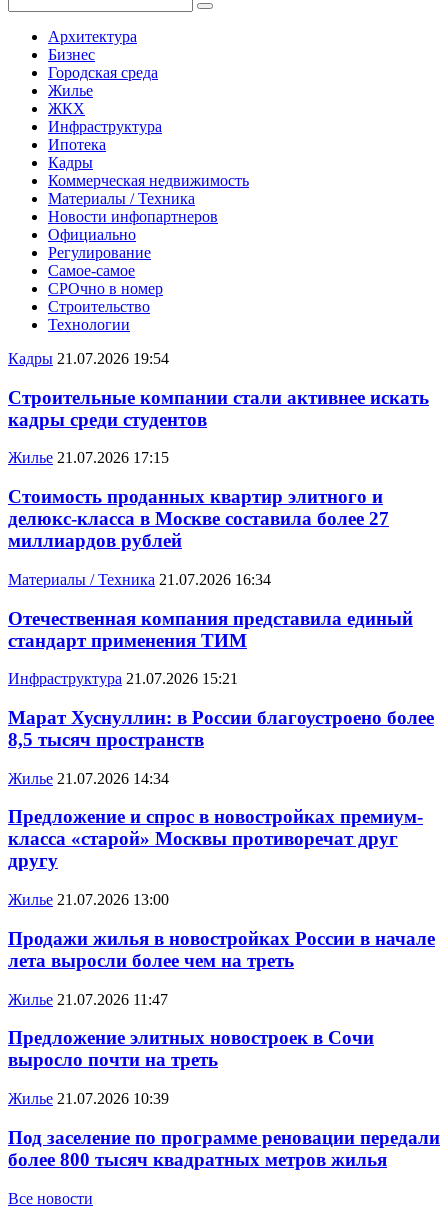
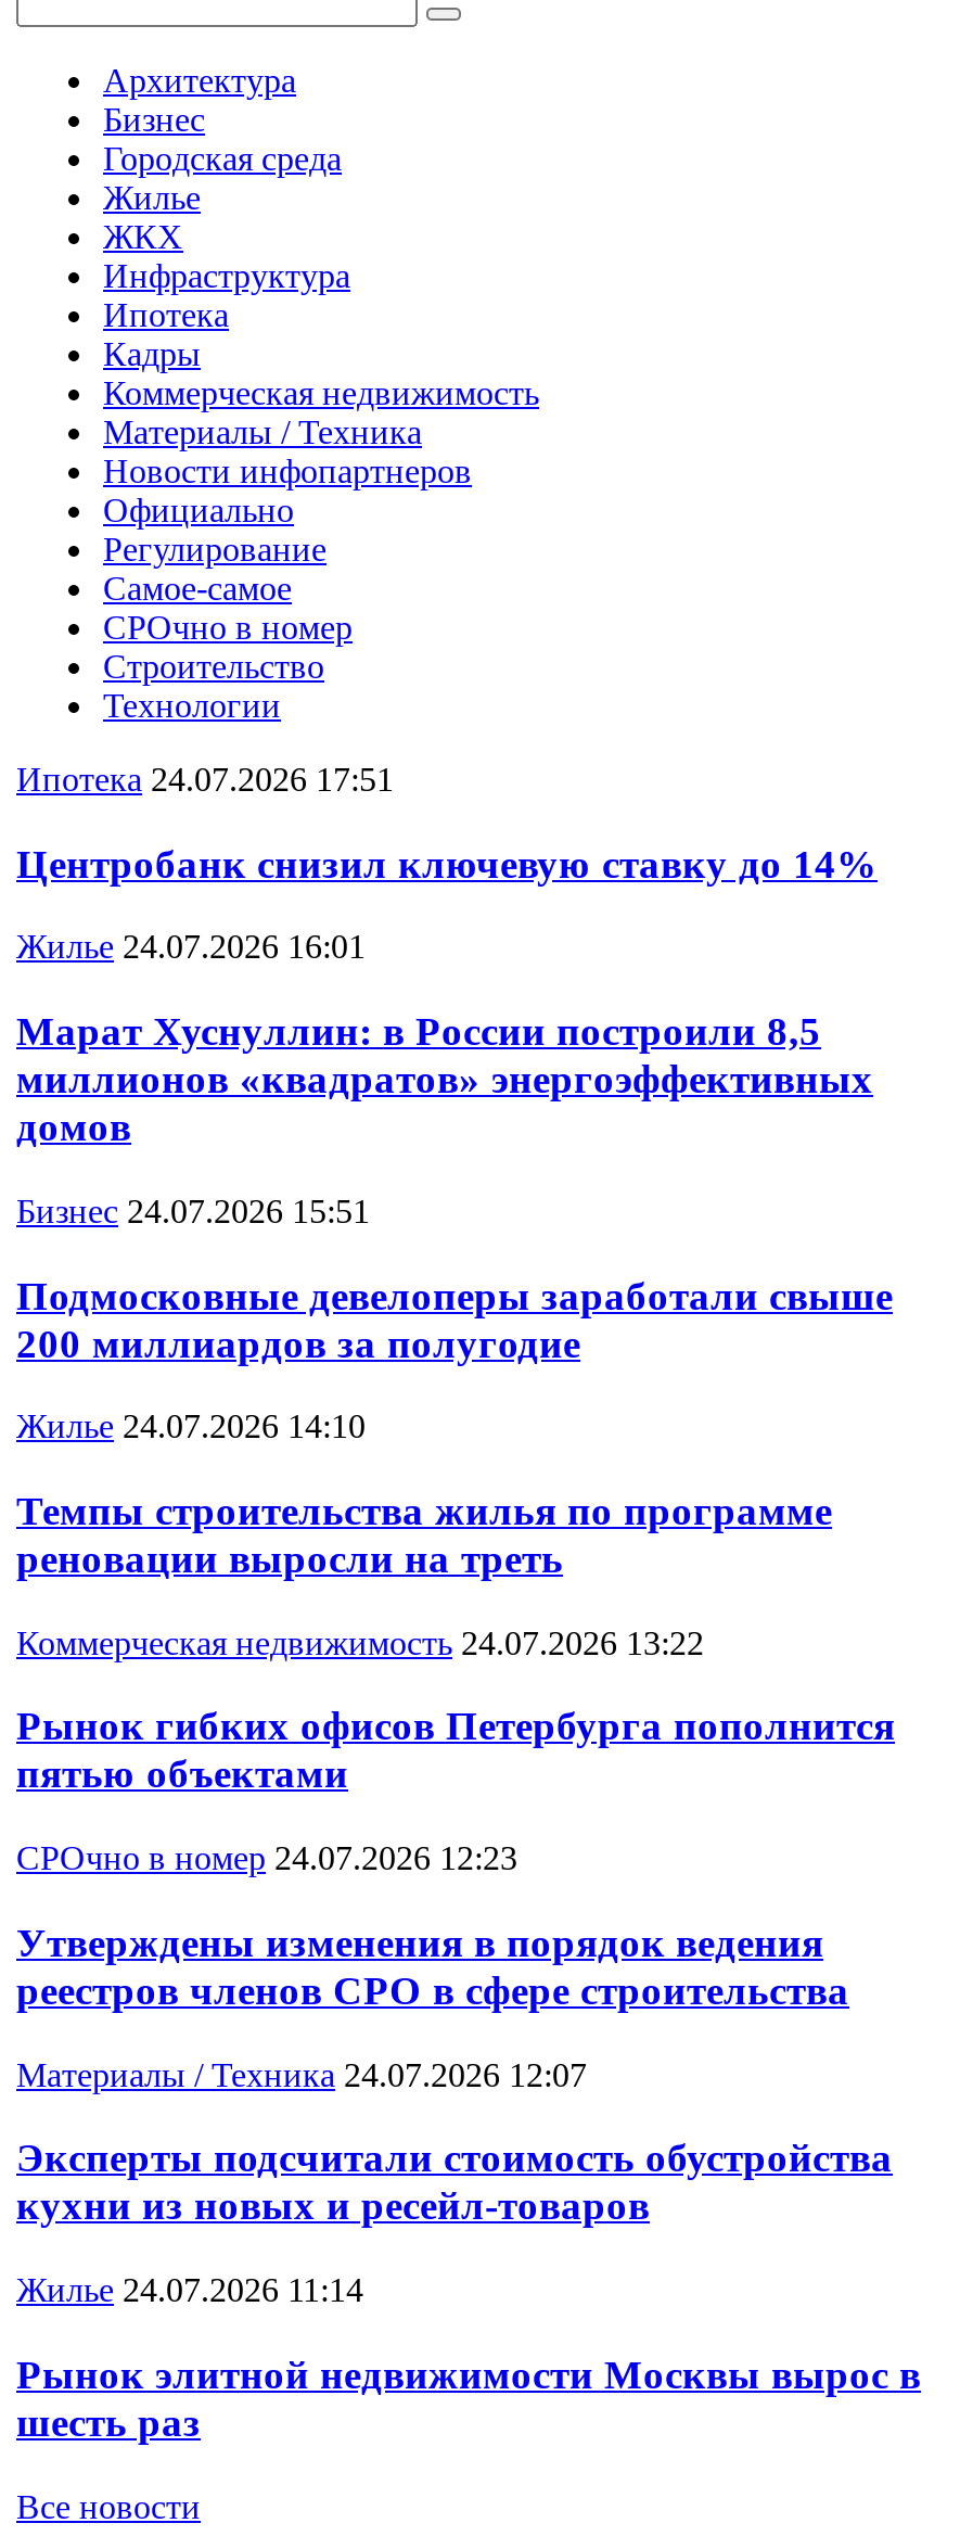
[8,350,169,367] Кадры 21.07.2026 19:54 -> [16,761,394,798] Ипотека 24.07.2026 17:51
[8,387,429,430] Строительные компании стали активнее искать | кадры среди студентов -> [16,840,878,886] Центробанк снизил ключевую ставку до 14%
[8,449,169,466] Жилье 21.07.2026 17:15 -> [16,929,366,966] Жилье 24.07.2026 16:01
[8,486,389,551] Стоимость проданных квартир элитного и | делюкс-класса в Москве составила более 27 | миллиардов рублей -> [16,1009,873,1150] Марат Хуснуллин: в России построили 8,5 | миллионов «квадратов» энергоэффективных | домов
[8,571,271,588] Материалы / Техника 21.07.2026 16:34 -> [16,1192,370,1229] Бизнес 24.07.2026 15:51
[8,608,413,651] Отечественная компания представила единый | стандарт применения ТИМ -> [16,1272,893,1365] Подмосковные девелоперы заработали свыше | 200 миллиардов за полугодие
[8,670,238,687] Инфраструктура 21.07.2026 15:21 -> [16,1408,366,1445] Жилье 24.07.2026 14:10
[8,707,434,750] Марат Хуснуллин: в России благоустроено более | 8,5 тысяч пространств -> [16,1488,832,1581] Темпы строительства жилья по программе | реновации выросли на треть
[8,770,169,787] Жилье 21.07.2026 14:34 -> [16,1624,704,1661] Коммерческая недвижимость 24.07.2026 13:22
[8,806,423,871] Предложение и спрос в новостройках премиум- | класса «старой» Москвы противоречат друг | другу -> [16,1704,895,1797] Рынок гибких офисов Петербурга пополнится | пятью объектами
[8,891,169,908] Жилье 21.07.2026 13:00 -> [16,1840,517,1877] СРОчно в номер 24.07.2026 12:23
[8,928,435,971] Продажи жилья в новостройках России в начале | лета выросли более чем на треть -> [16,1919,849,2013] Утверждены изменения в порядок ведения | реестров членов СРО в сфере строительства
[8,991,168,1008] Жилье 21.07.2026 11:47 -> [16,2055,587,2092] Материалы / Техника 24.07.2026 12:07
[8,1027,374,1070] Предложение элитных новостроек в Сочи | выросло почти на треть -> [16,2135,893,2228] Эксперты подсчитали стоимость обустройства | кухни из новых и ресейл-товаров
[8,1090,169,1107] Жилье 21.07.2026 10:39 -> [16,2271,363,2308] Жилье 24.07.2026 11:14
[8,1127,440,1170] Под заселение по программе реновации передали | более 800 тысяч квадратных метров жилья -> [16,2351,921,2444] Рынок элитной недвижимости Москвы вырос в | шесть раз

